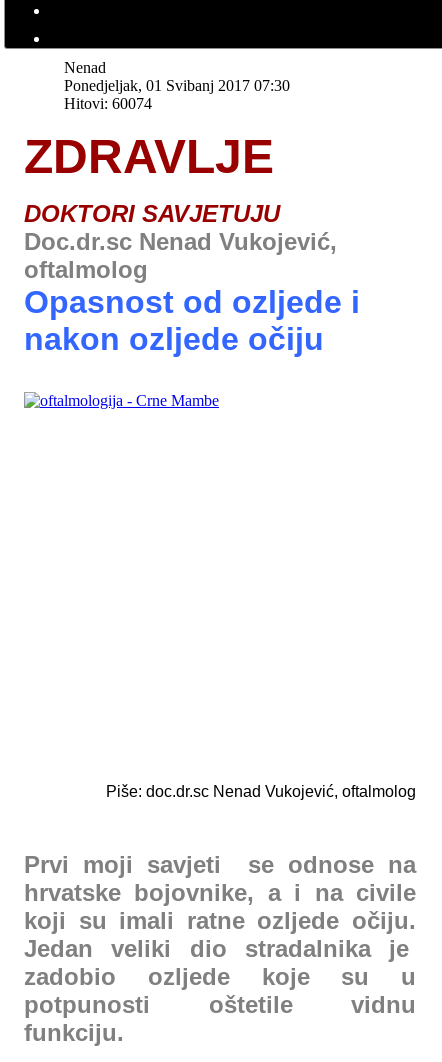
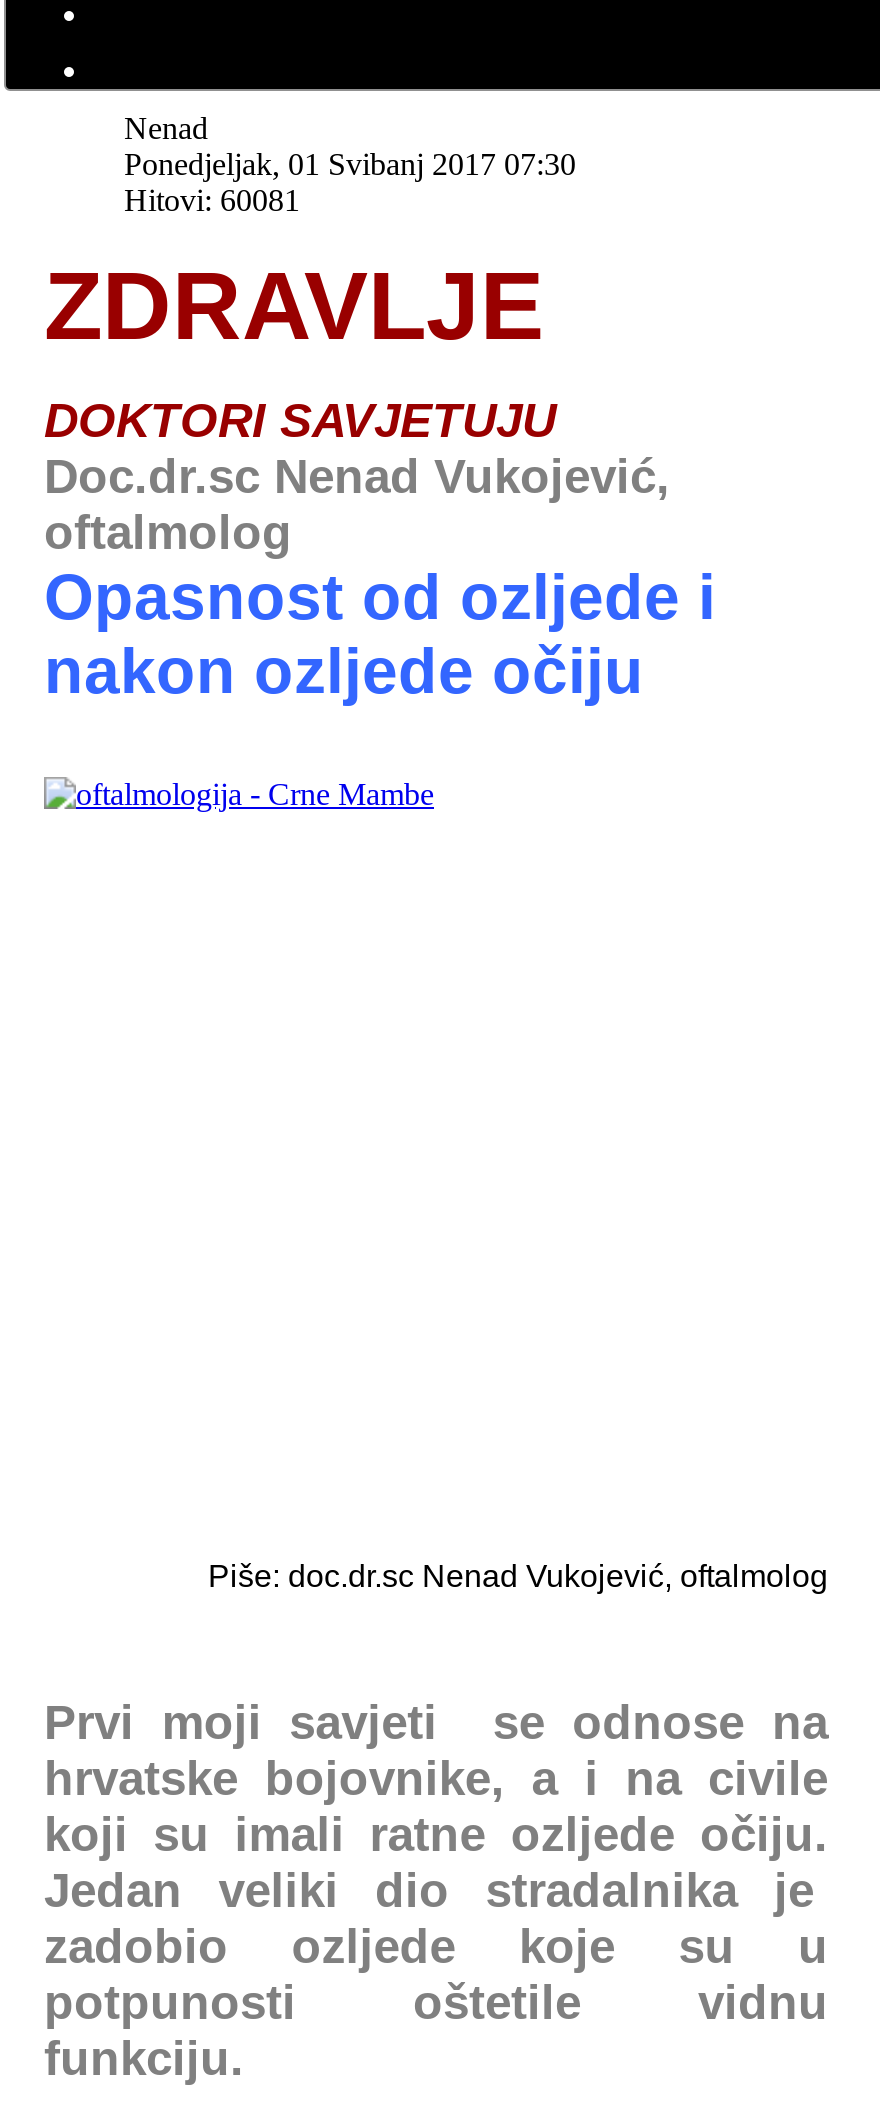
[64,95,152,112] Hitovi: 60074 -> [124,184,300,218] Hitovi: 60081

